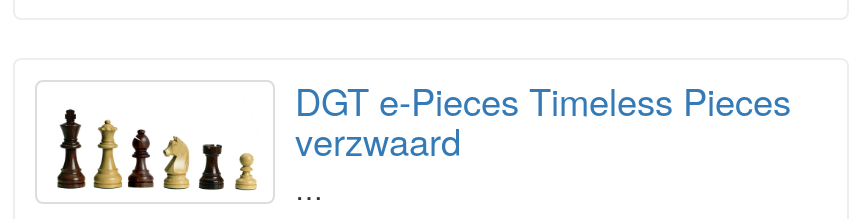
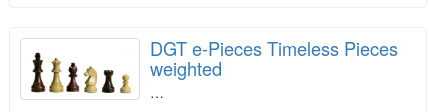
[295,114,461,166] verzwaard -> [150,55,222,81] weighted

